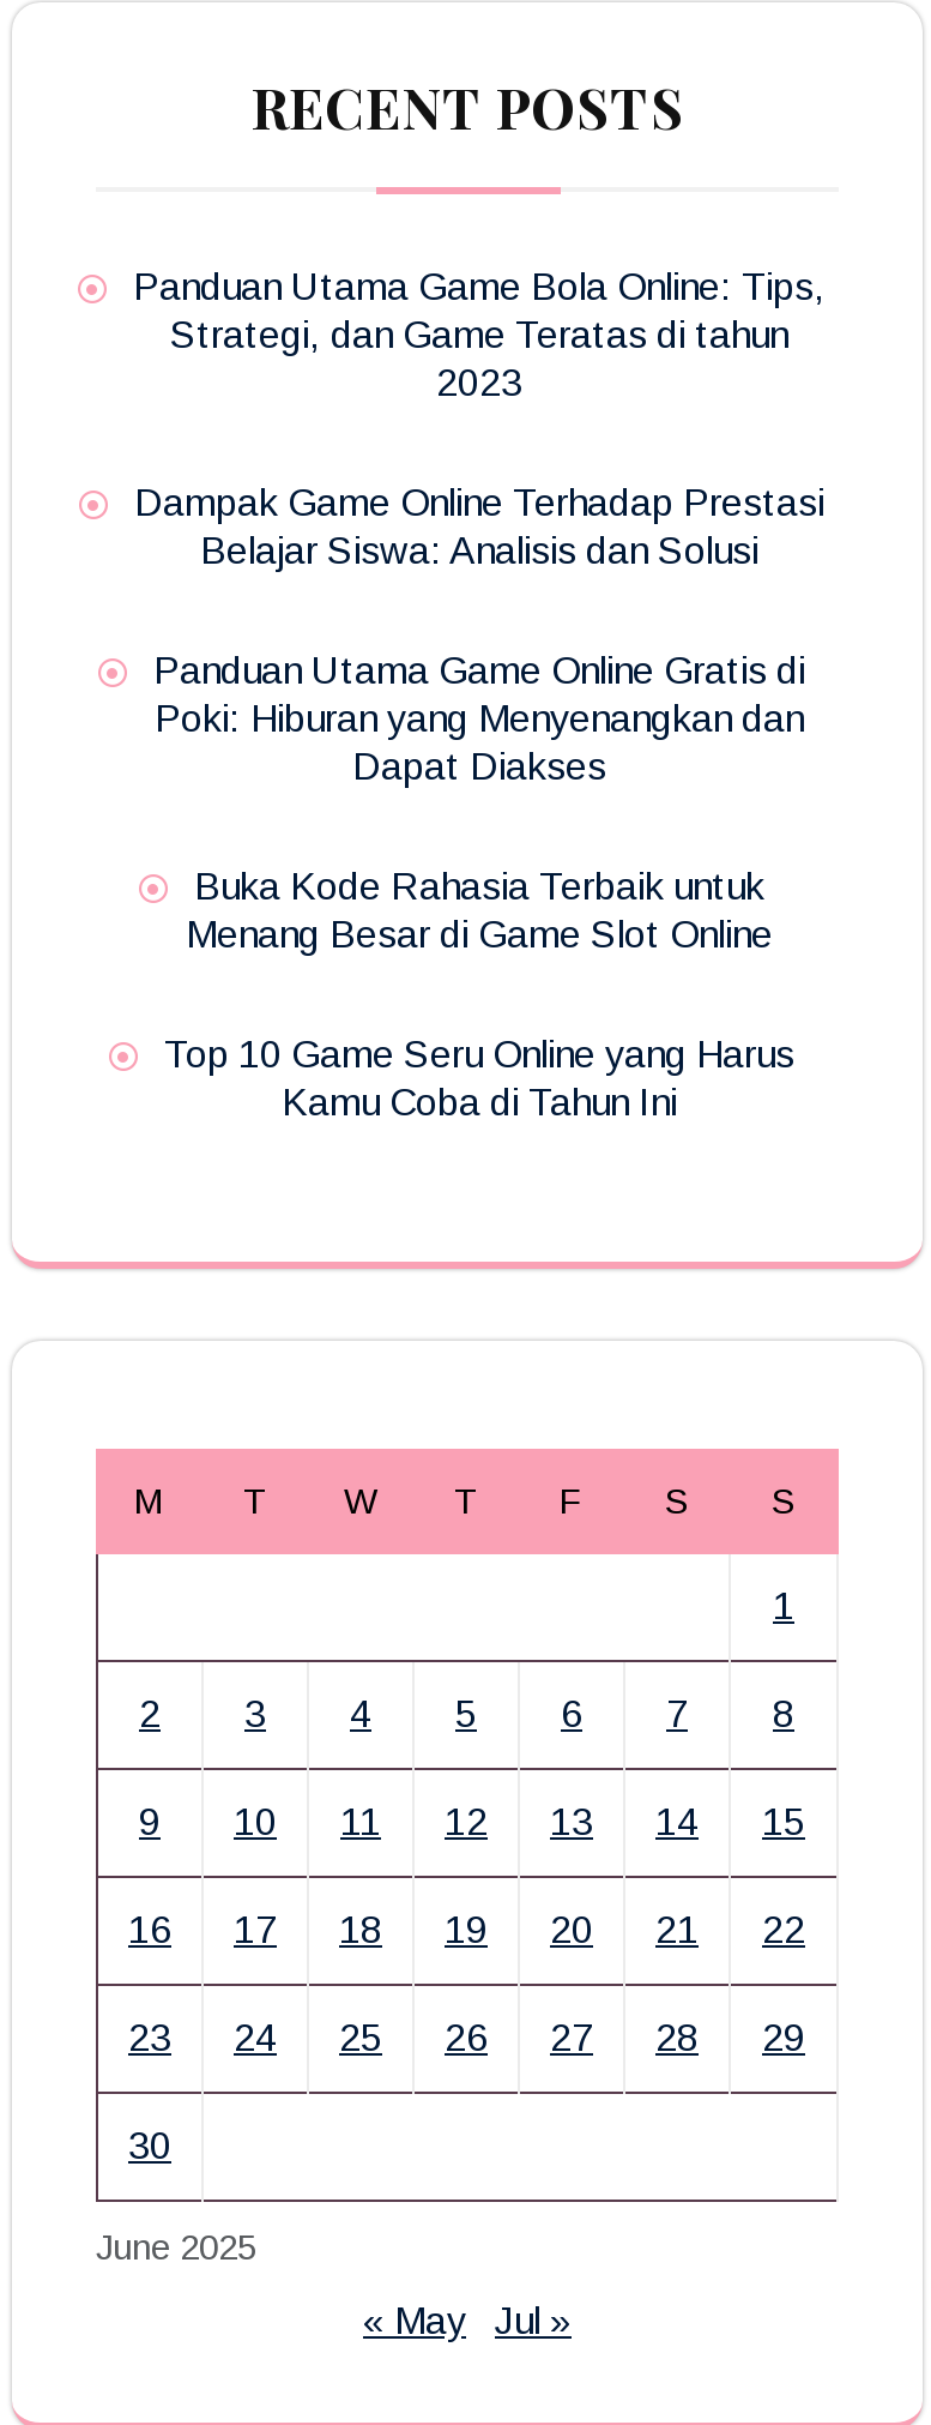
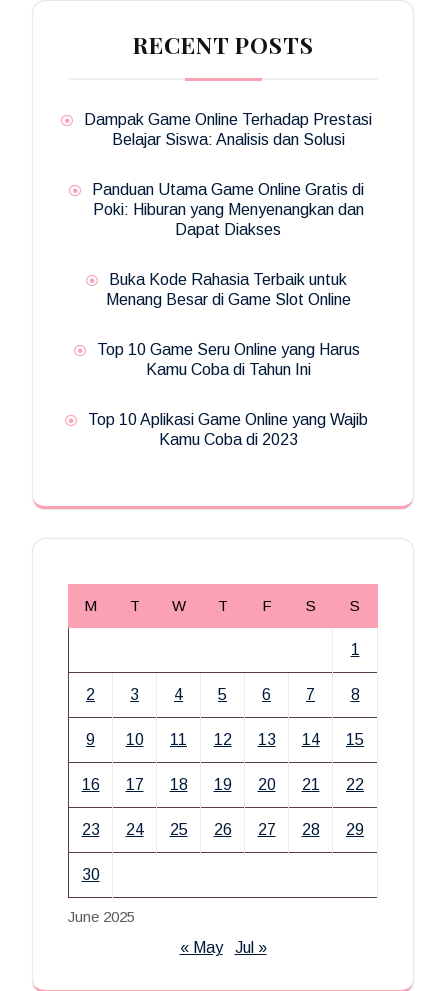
[133,266,826,402] Panduan Utama Game Bola Online: Tips, | Strategi, dan Game Teratas di tahun | 2023 -> none
moved [134,482,824,1122] -> [84,111,372,378]: Dampak Game Online Terhadap Prestasi | Belajar Siswa: Analisis dan Solusi | Panduan Utama Game Online Gratis di | ... | Top 10 Game Seru Online yang Harus | Kamu Coba di Tahun Ini
none -> [88,411,368,448] Top 10 Aplikasi Game Online yang Wajib | Kamu Coba di 2023

